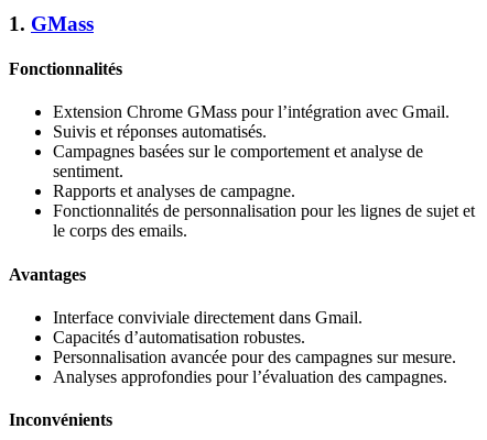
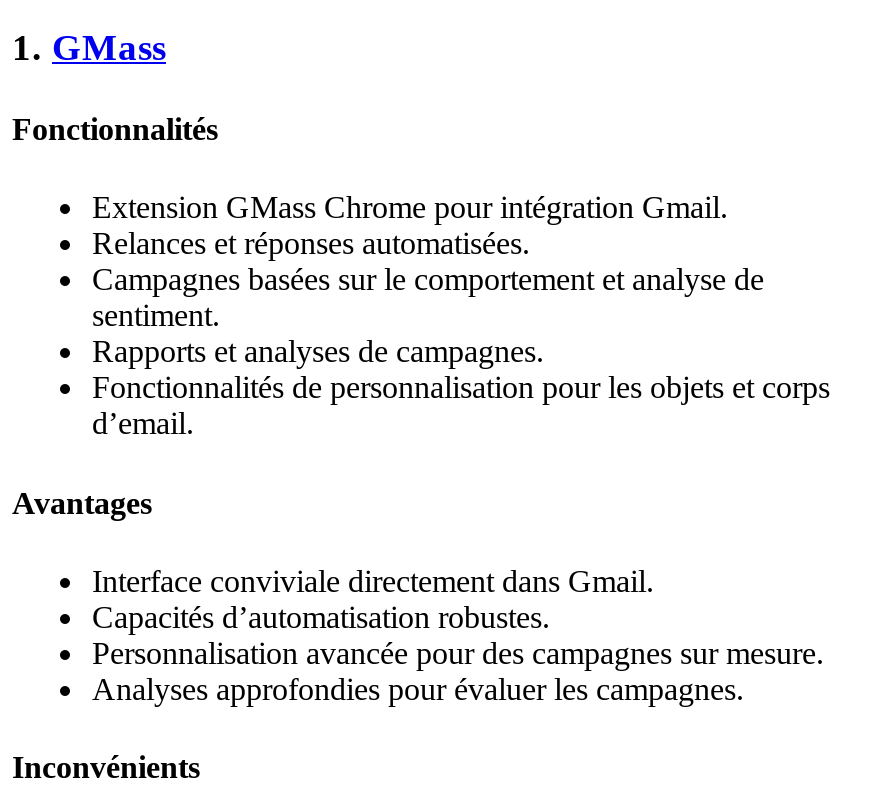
[53,103,450,141] Extension Chrome GMass pour l’intégration avec Gmail. | Suivis et réponses automatisés. -> [92,191,728,261] Extension GMass Chrome pour intégration Gmail. | Relances et réponses automatisées.
[53,182,475,240] Rapports et analyses de campagne. | Fonctionnalités de personnalisation pour les lignes de sujet et | le corps des emails. -> [92,335,830,441] Rapports et analyses de campagnes. | Fonctionnalités de personnalisation pour les objets et corps | d’email.
[53,367,447,386] Analyses approfondies pour l’évaluation des campagnes. -> [92,672,744,706] Analyses approfondies pour évaluer les campagnes.

